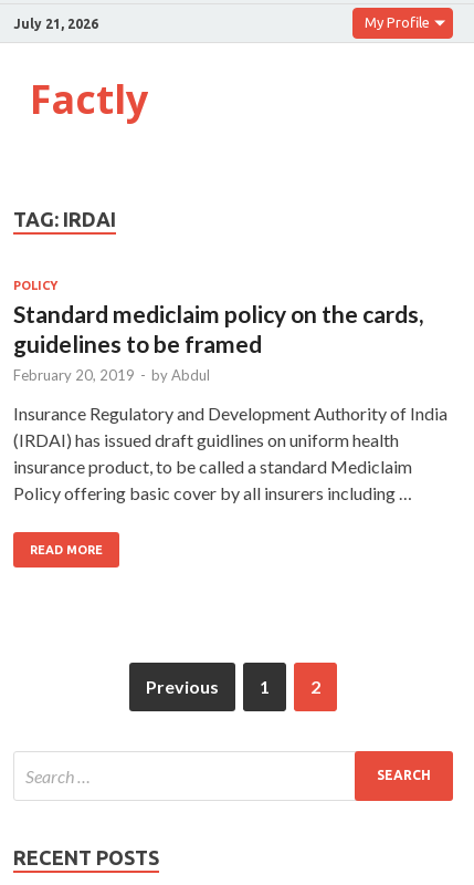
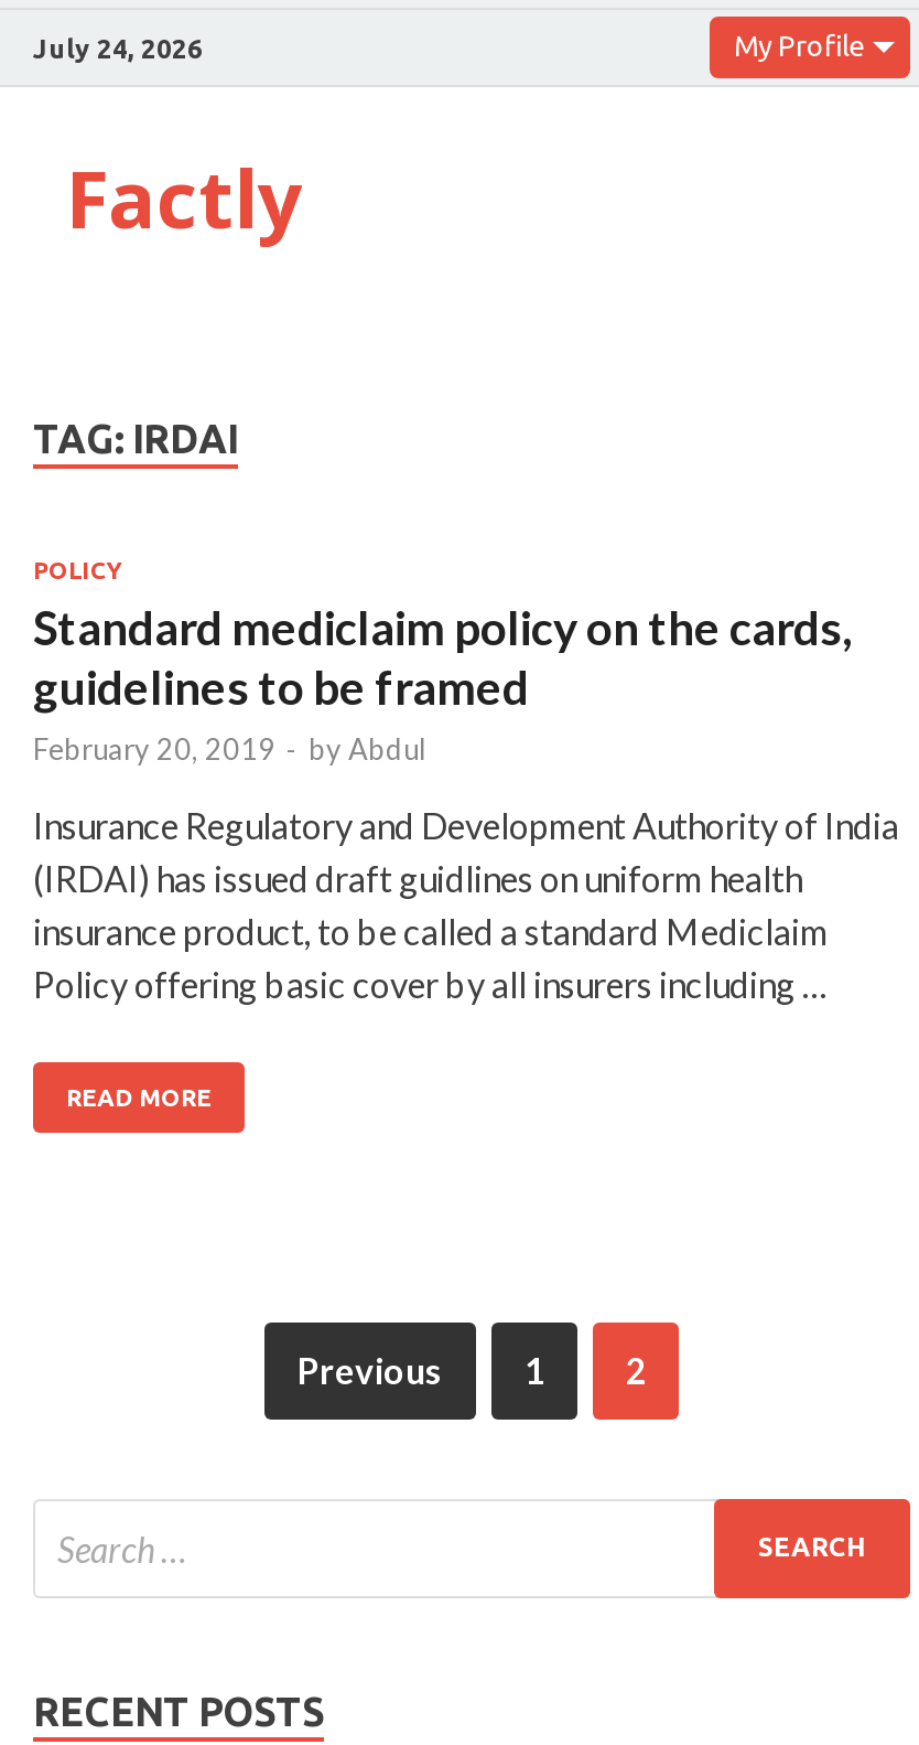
[13,16,98,30] July 21, 2026 -> [33,33,203,62] July 24, 2026

